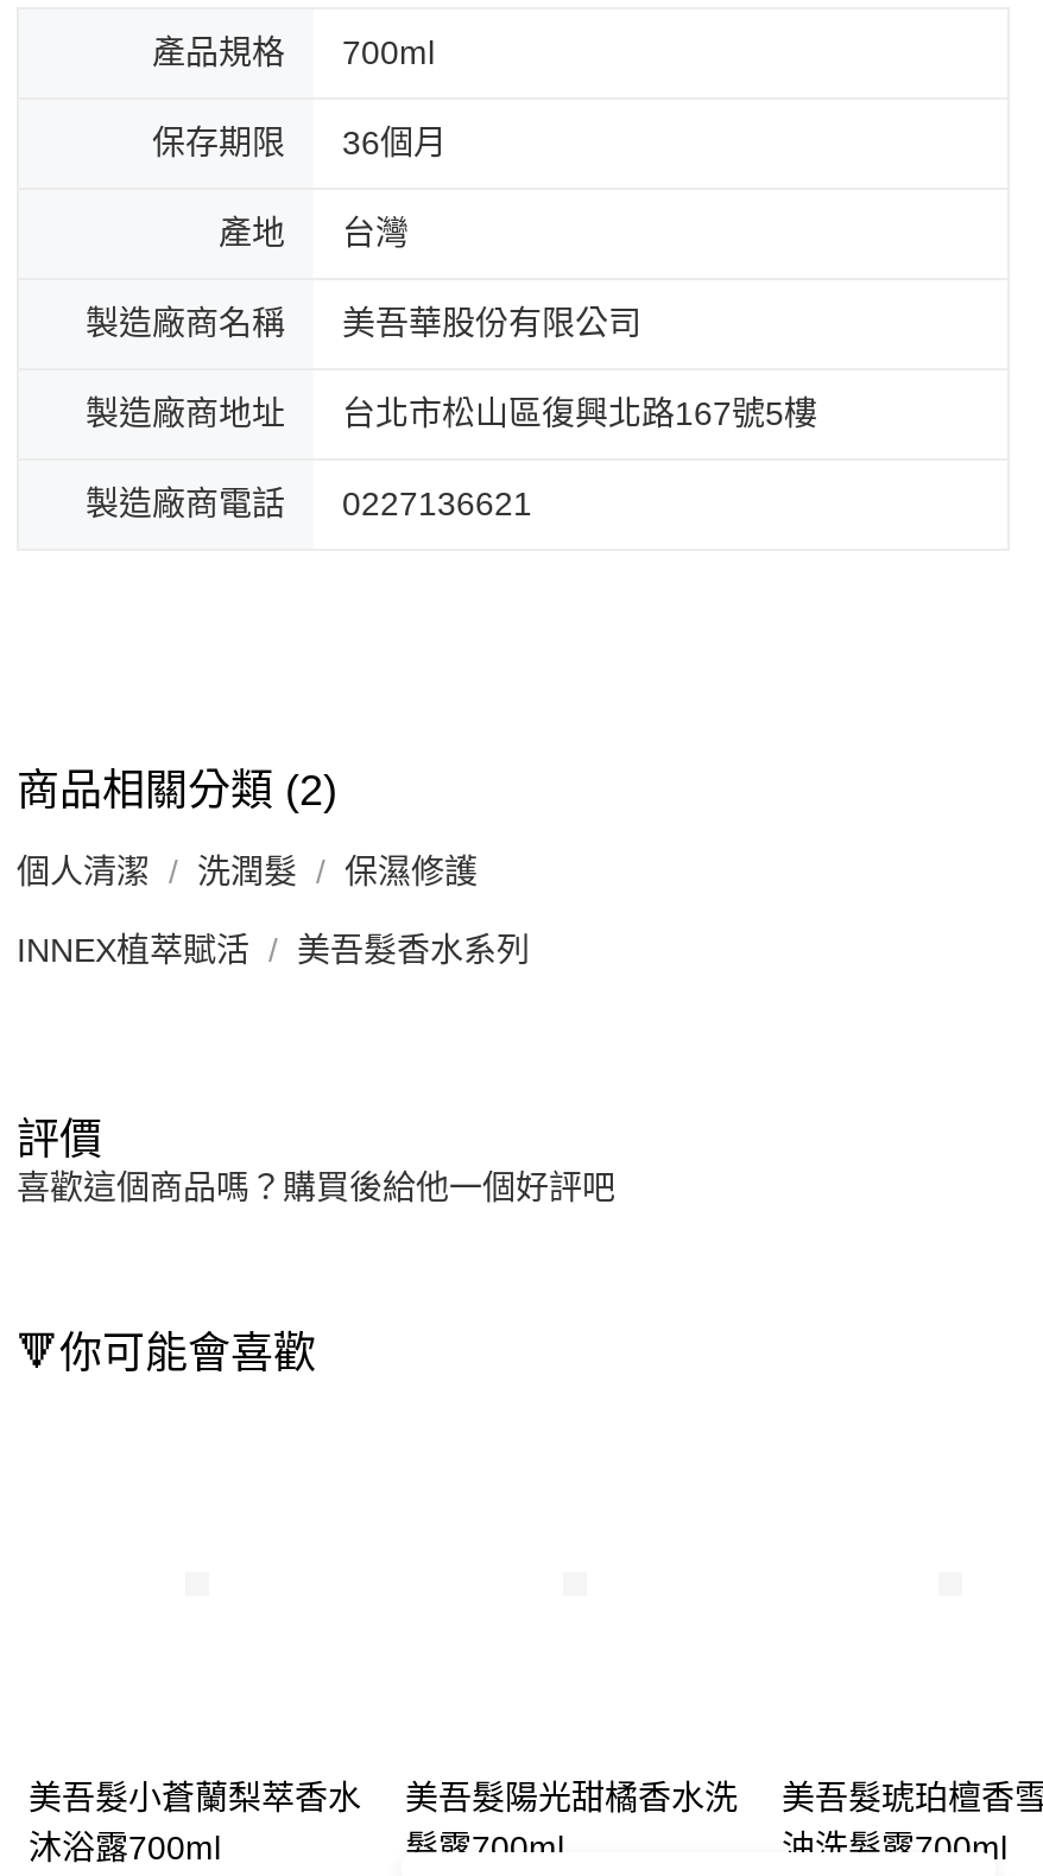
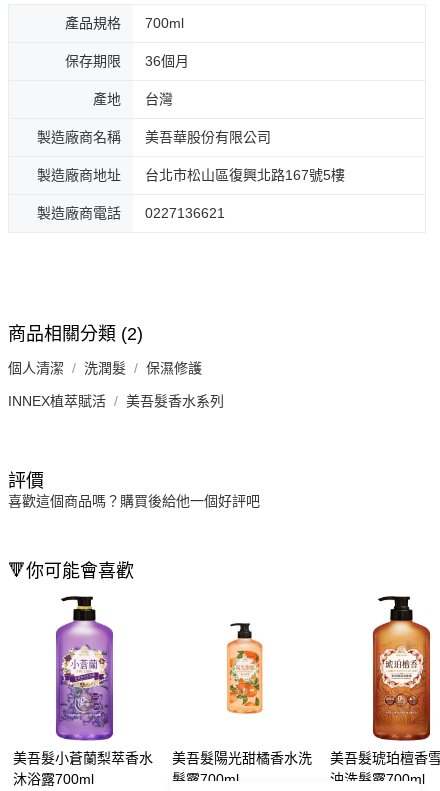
none -> [55,595,114,742] [image]
none -> [226,622,264,715] [image]
none -> [372,595,431,742] [image]

